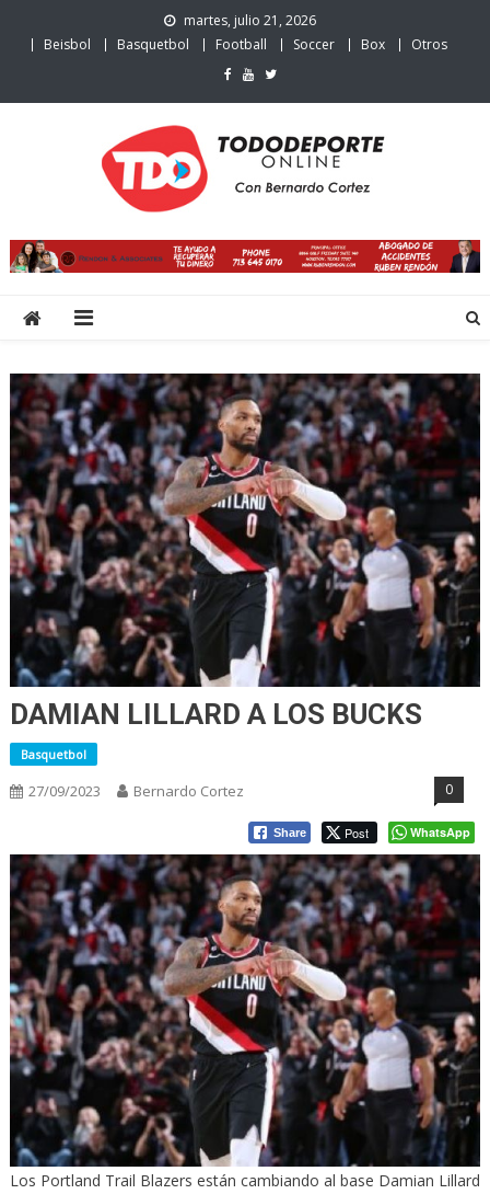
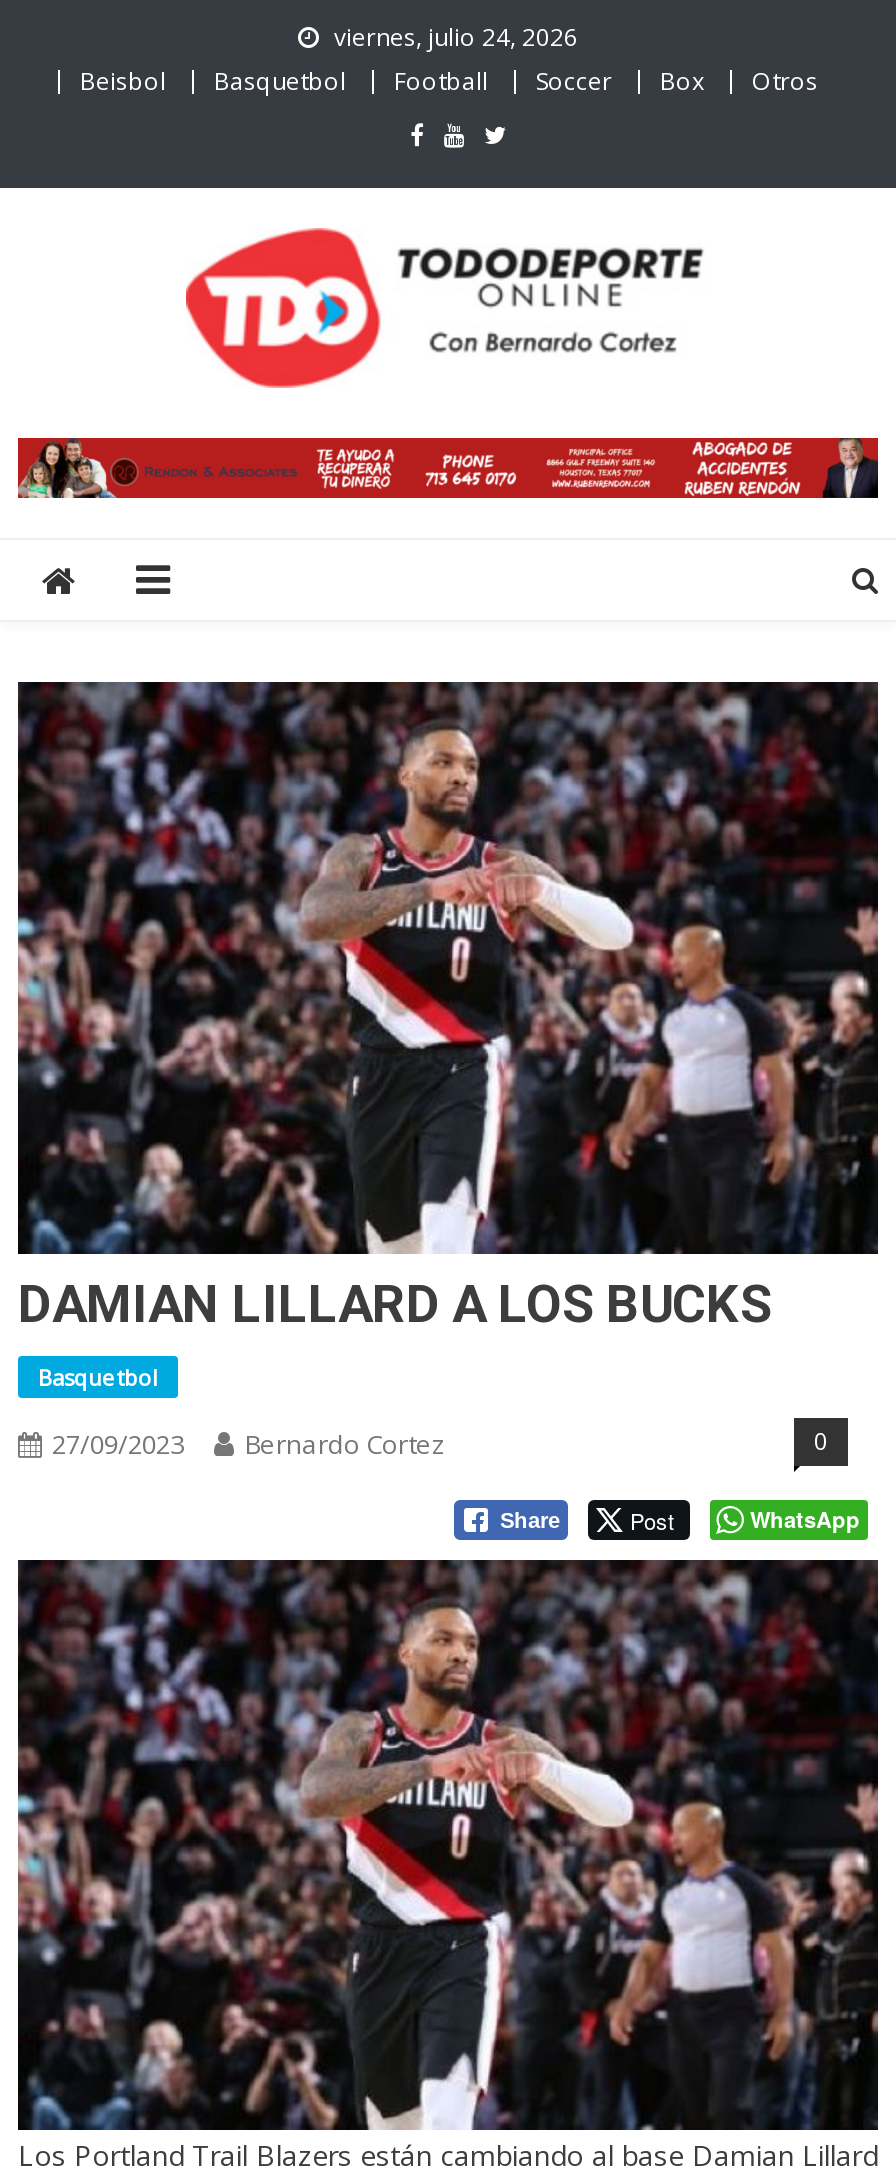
[183,11,316,30] martes, julio 21, 2026 -> [334,20,578,54] viernes, julio 24, 2026

